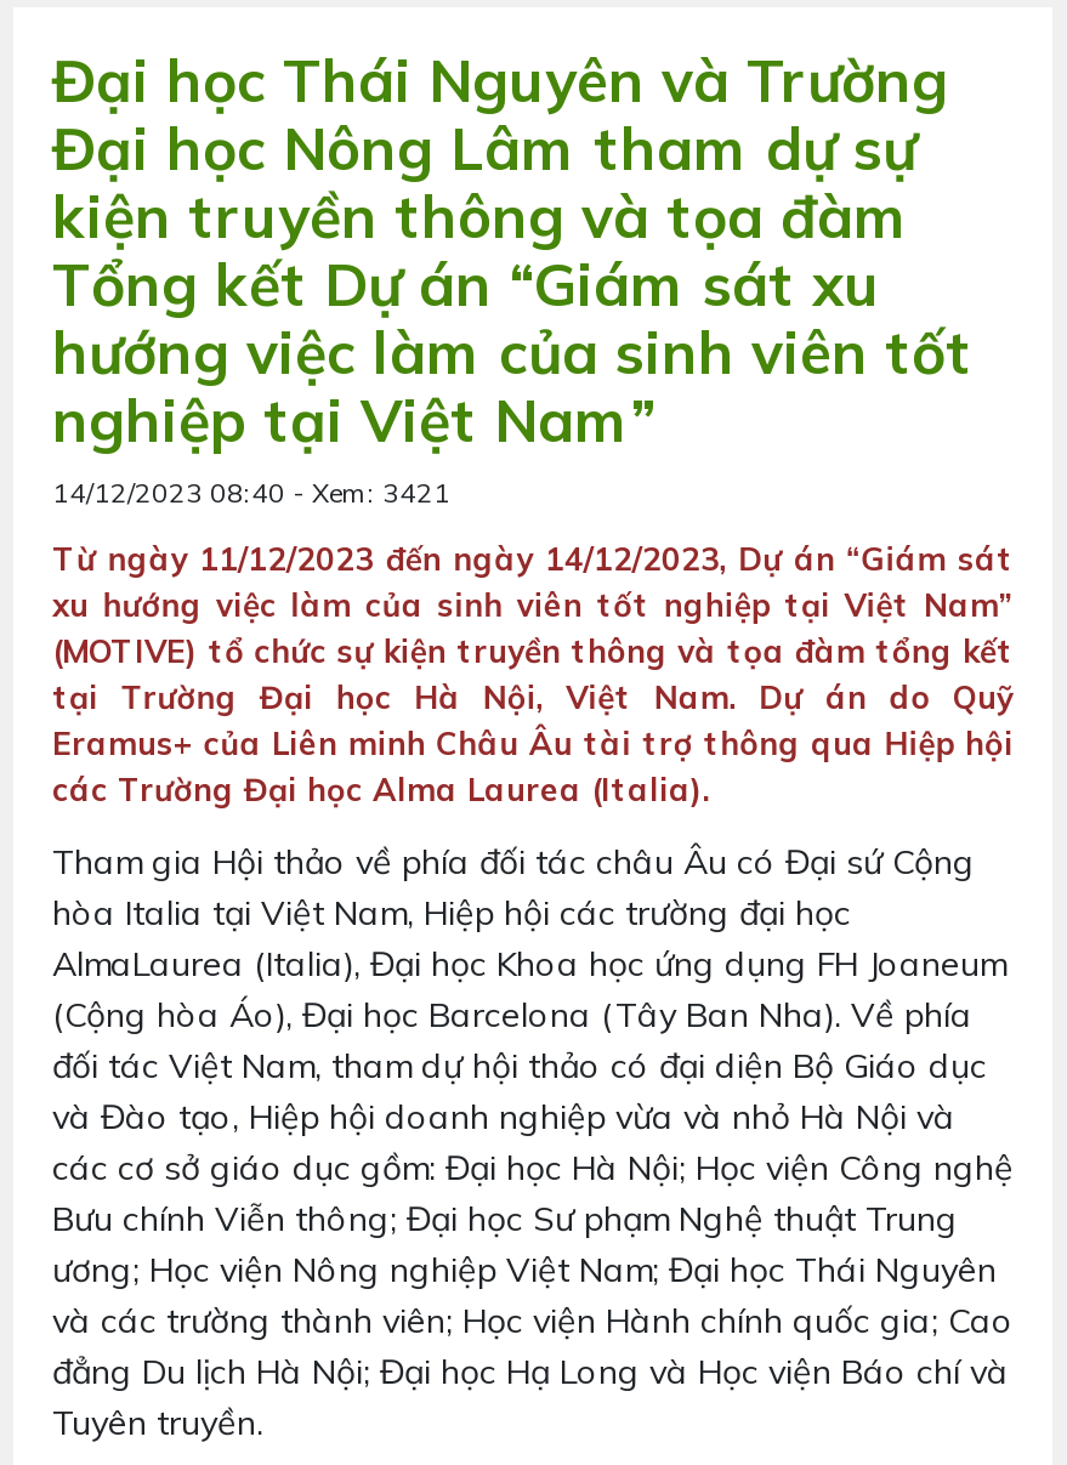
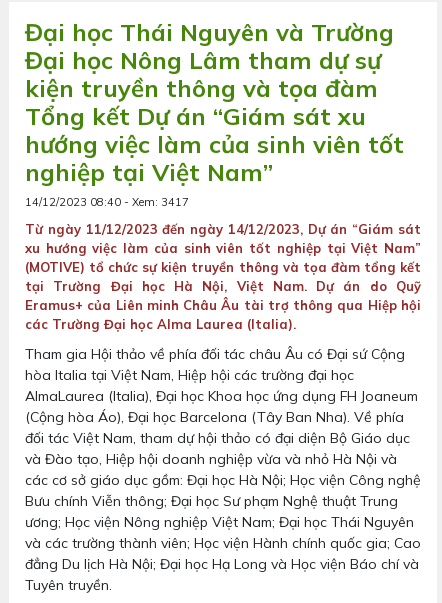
[52,476,450,510] 14/12/2023 08:40 - Xem: 3421 -> [25,195,189,209] 14/12/2023 08:40 - Xem: 3417

